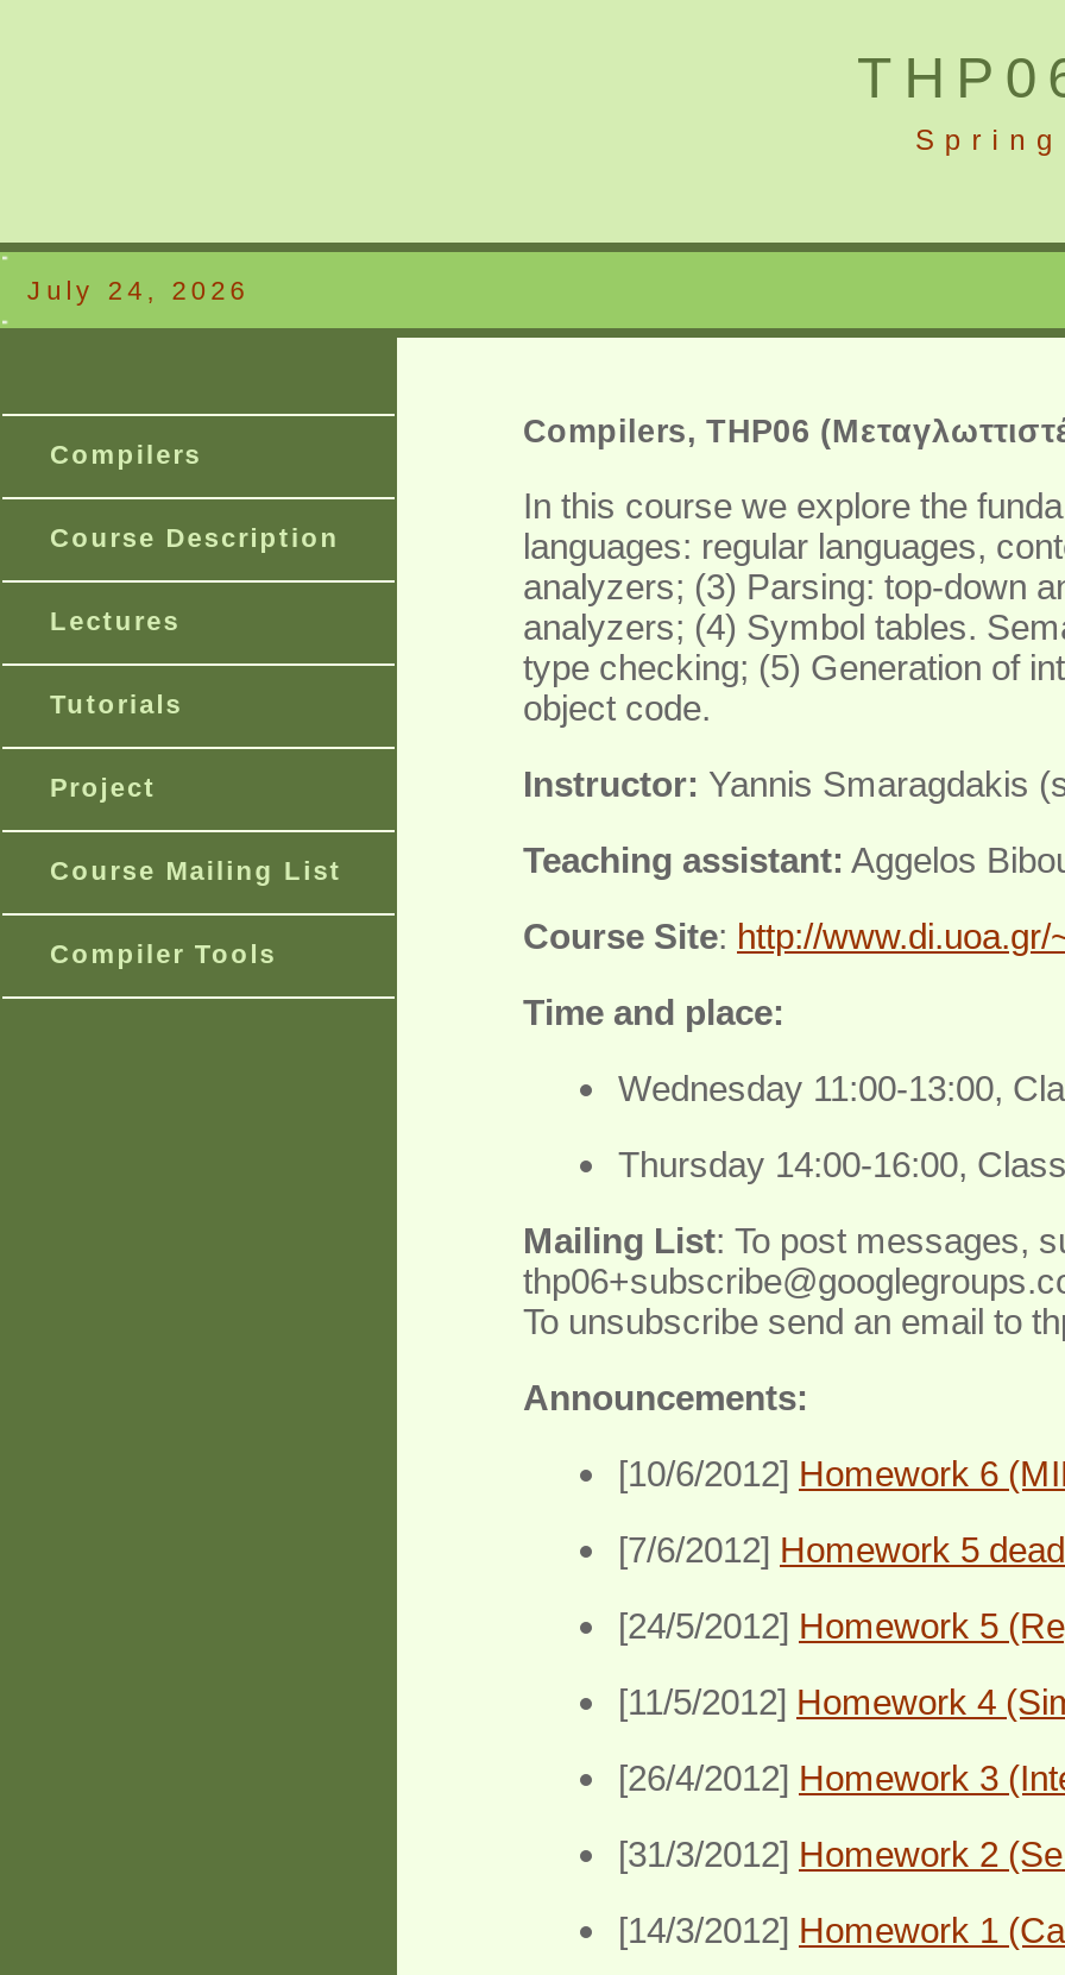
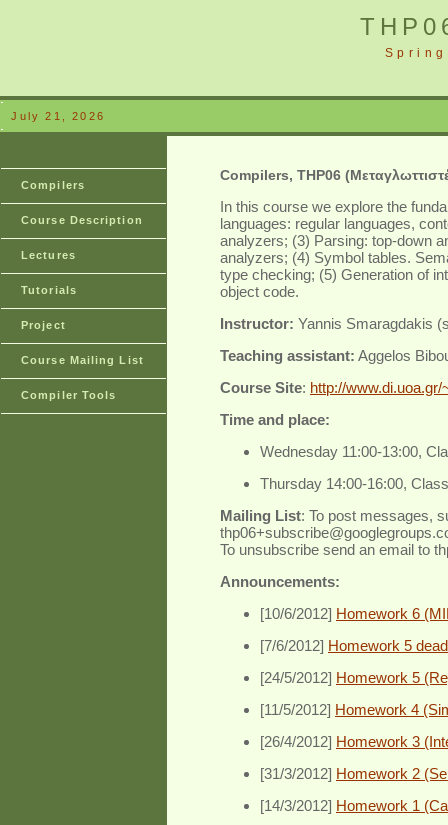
[27,276,250,304] July 24, 2026 -> [11,110,105,122] July 21, 2026

